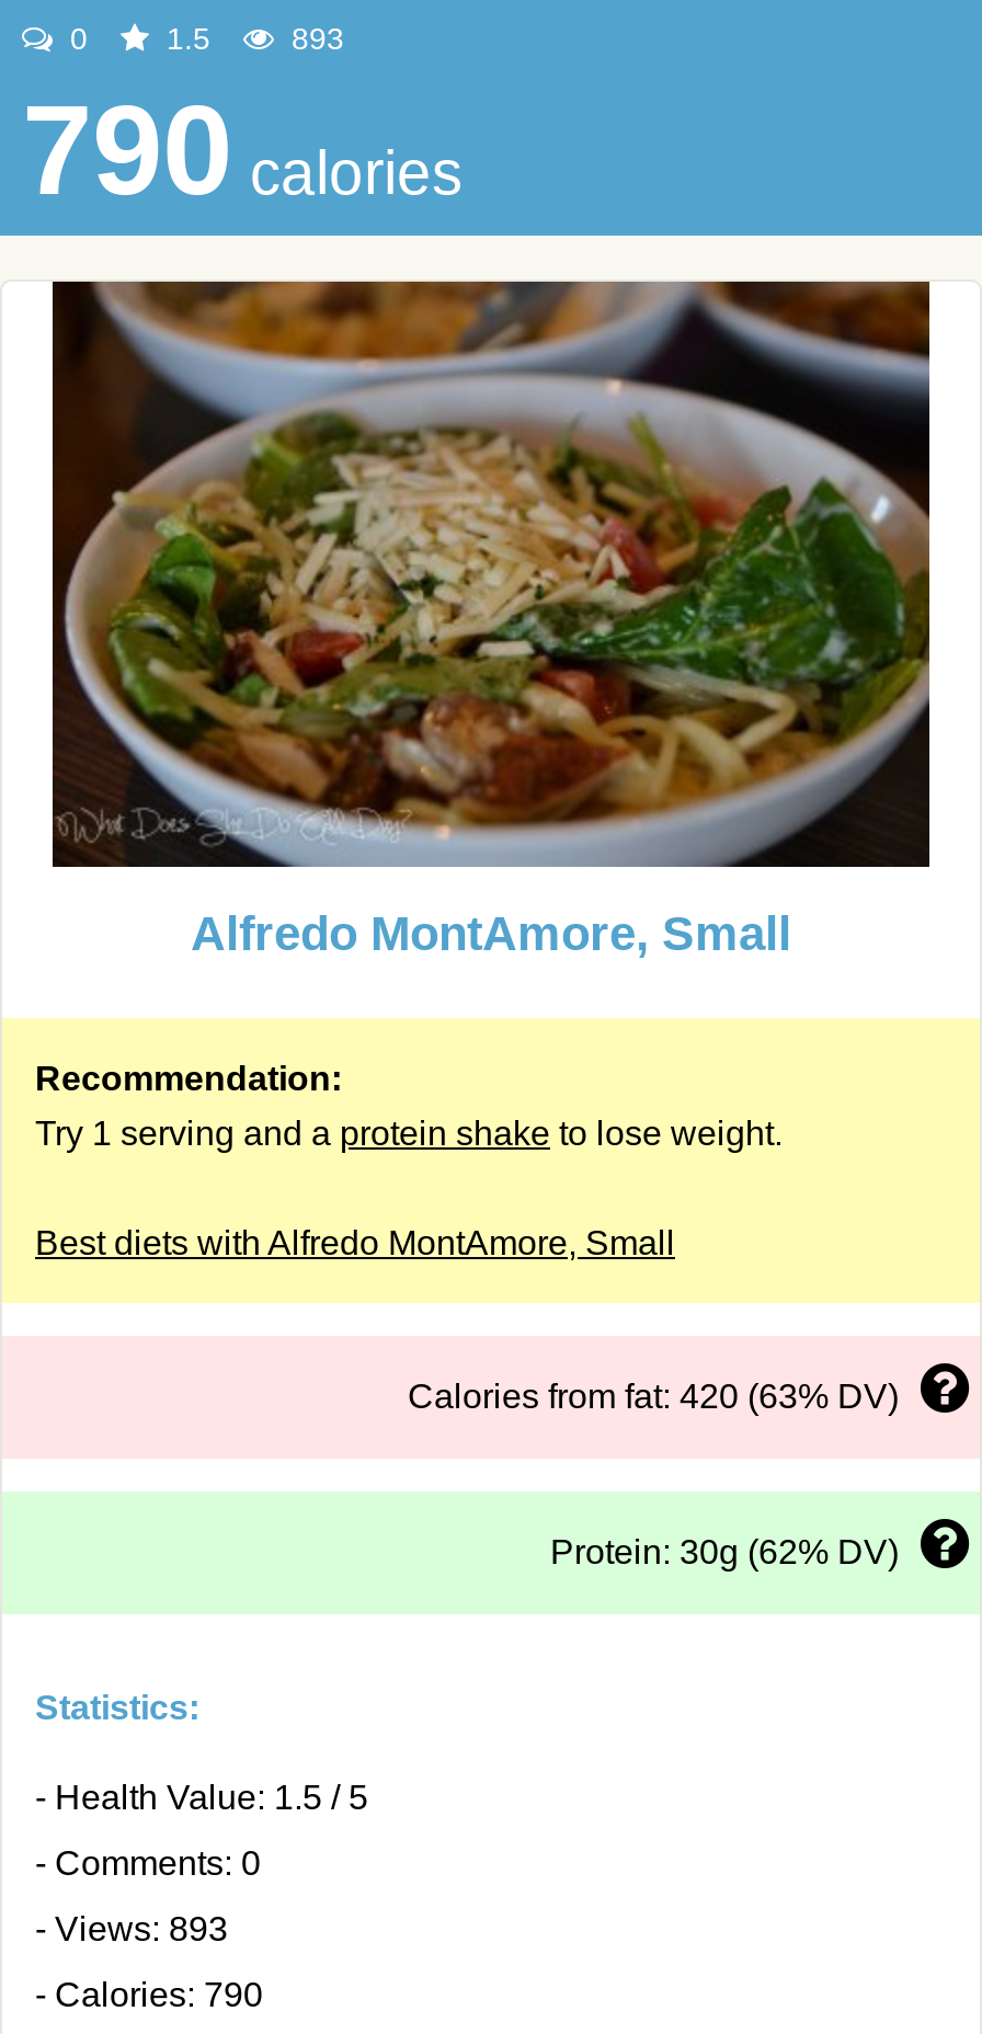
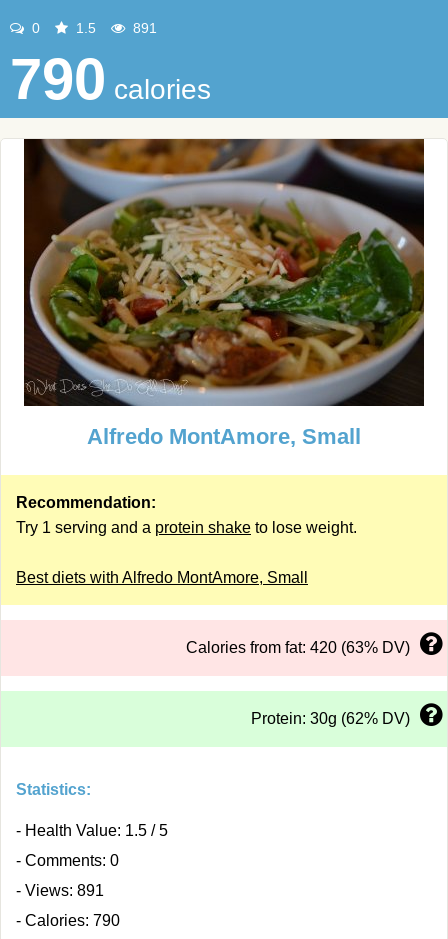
[283,21,344,56] 893 -> [129,20,157,36] 891
[35,1910,228,1947] - Views: 893 -> [16,882,104,899] - Views: 891

